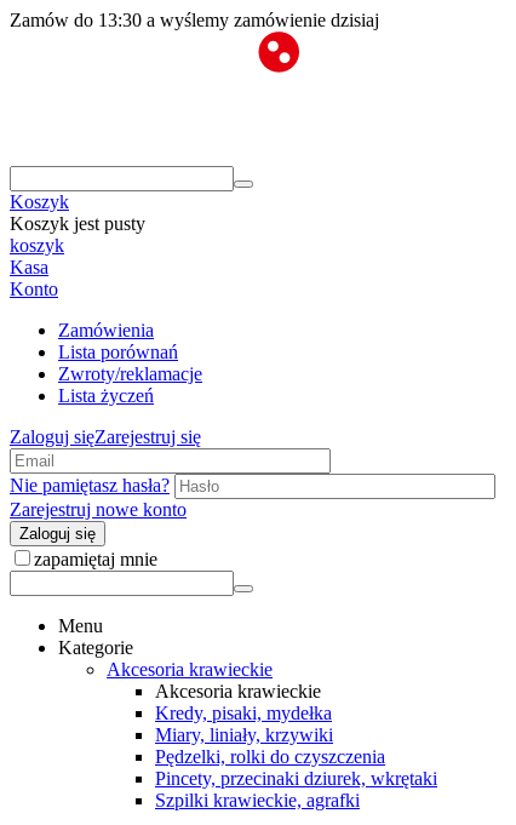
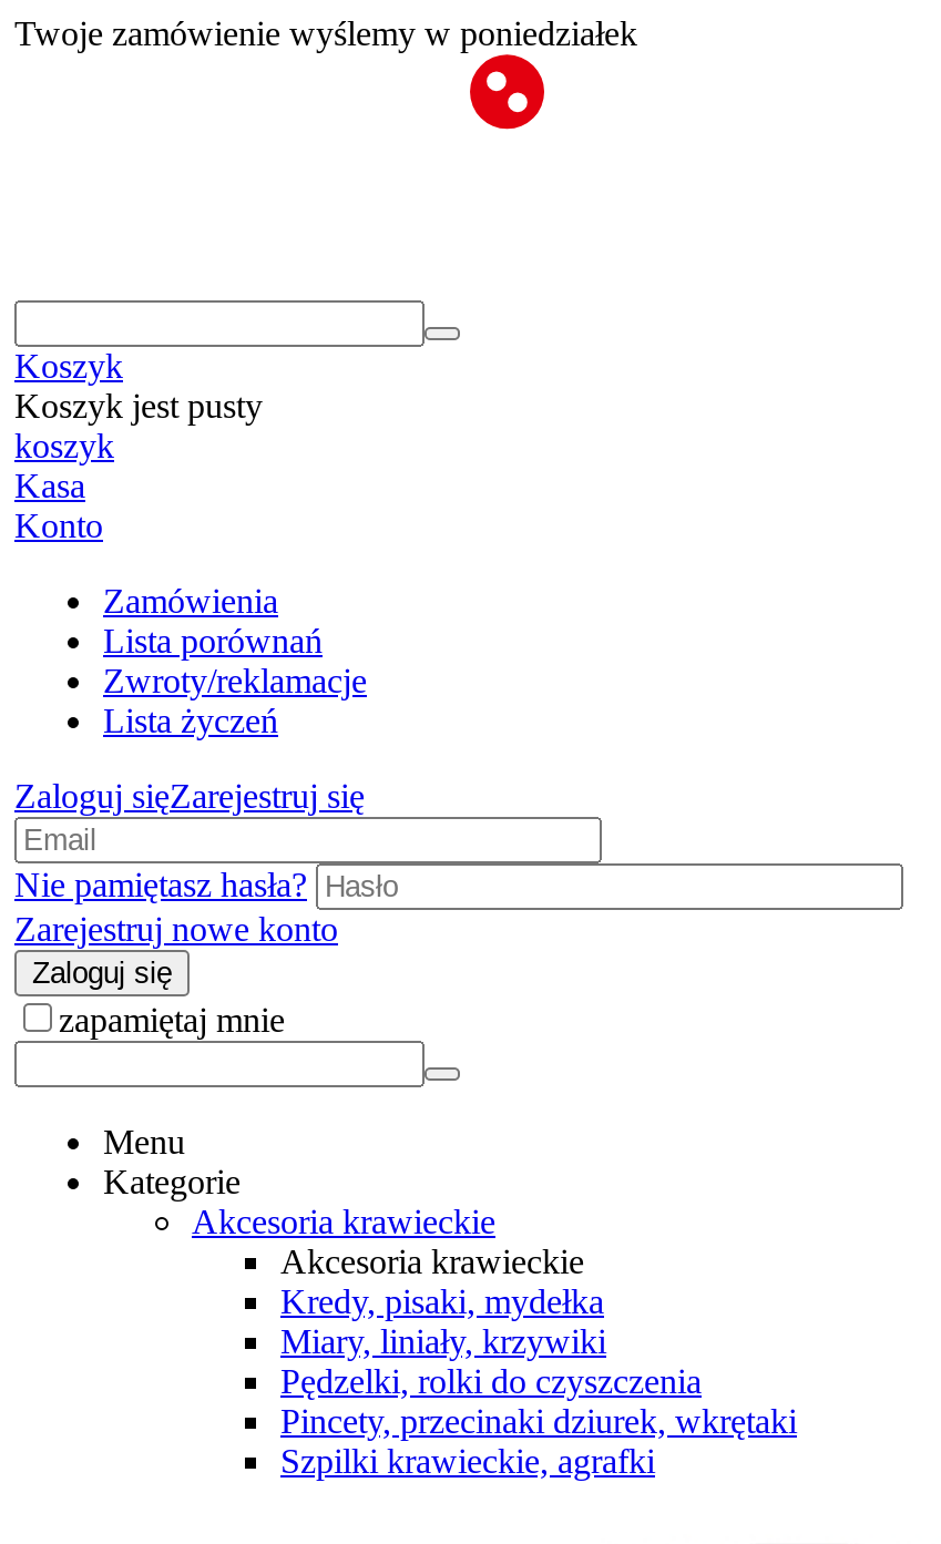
[10,10,379,30] Zamów do 13:30 a wyślemy zamówienie dzisiaj -> [14,14,637,52] Twoje zamówienie wyślemy w poniedziałek

